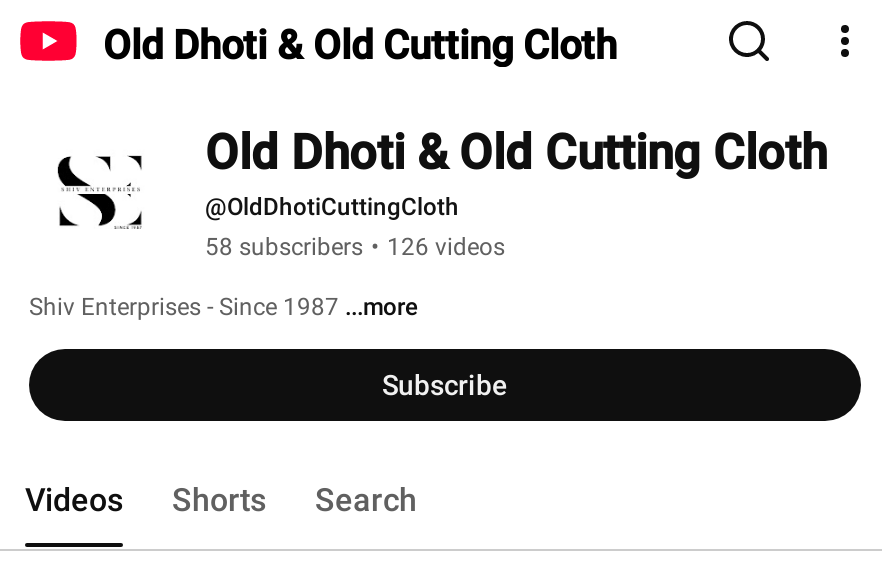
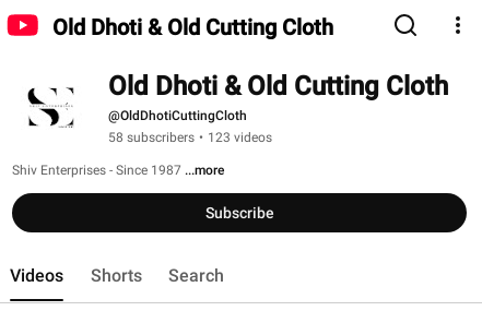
[205,233,505,261] 58 subscribers • 126 videos -> [108,130,272,145] 58 subscribers • 123 videos

